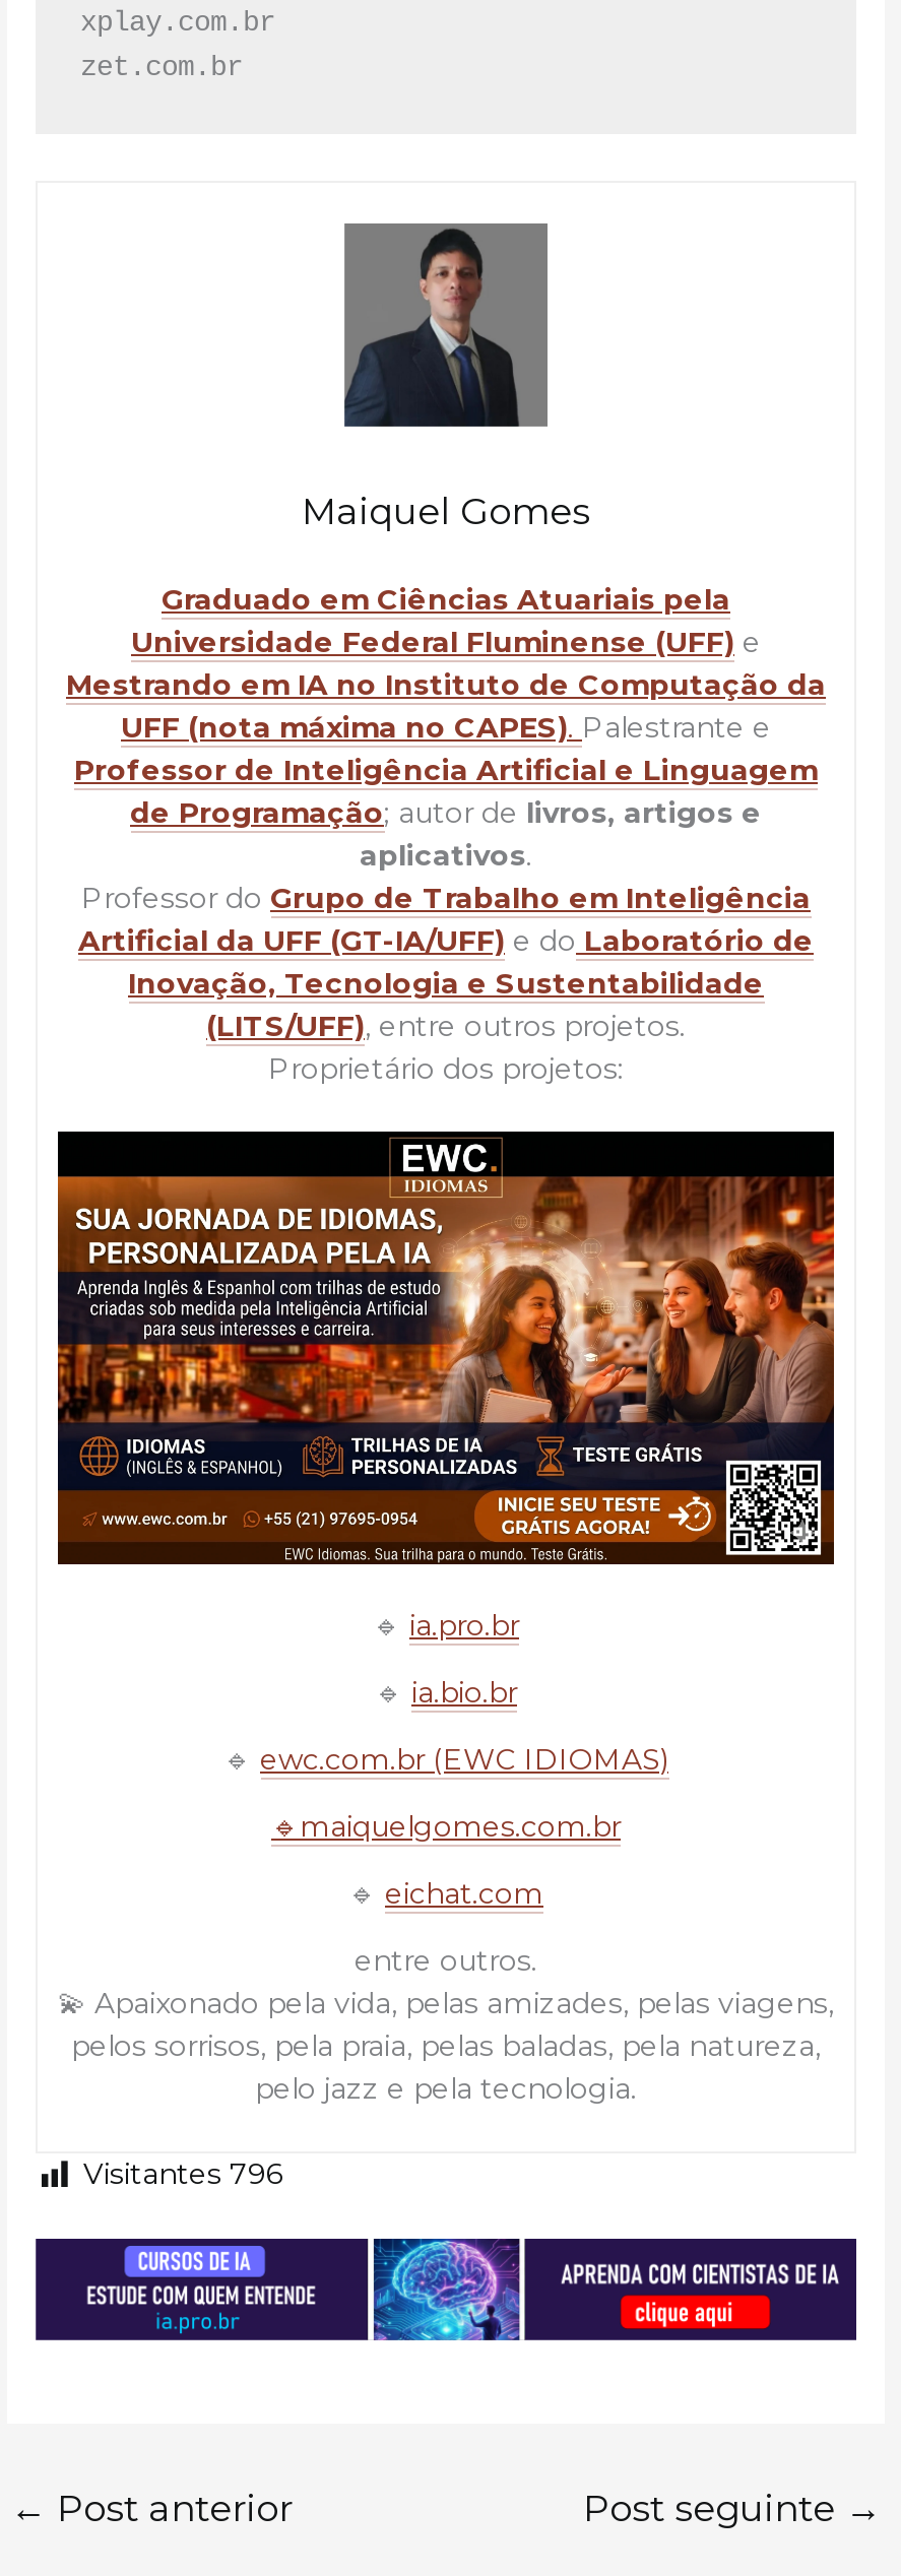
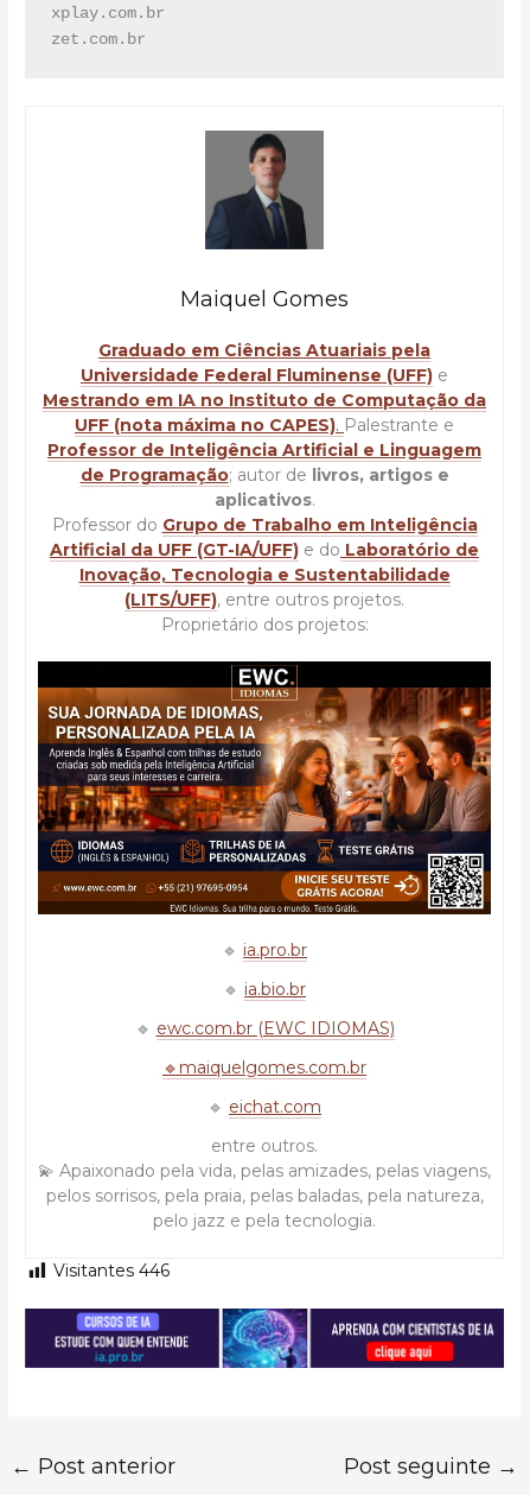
[83,2156,282,2193] Visitantes 796 -> [53,1260,169,1282] Visitantes 446

